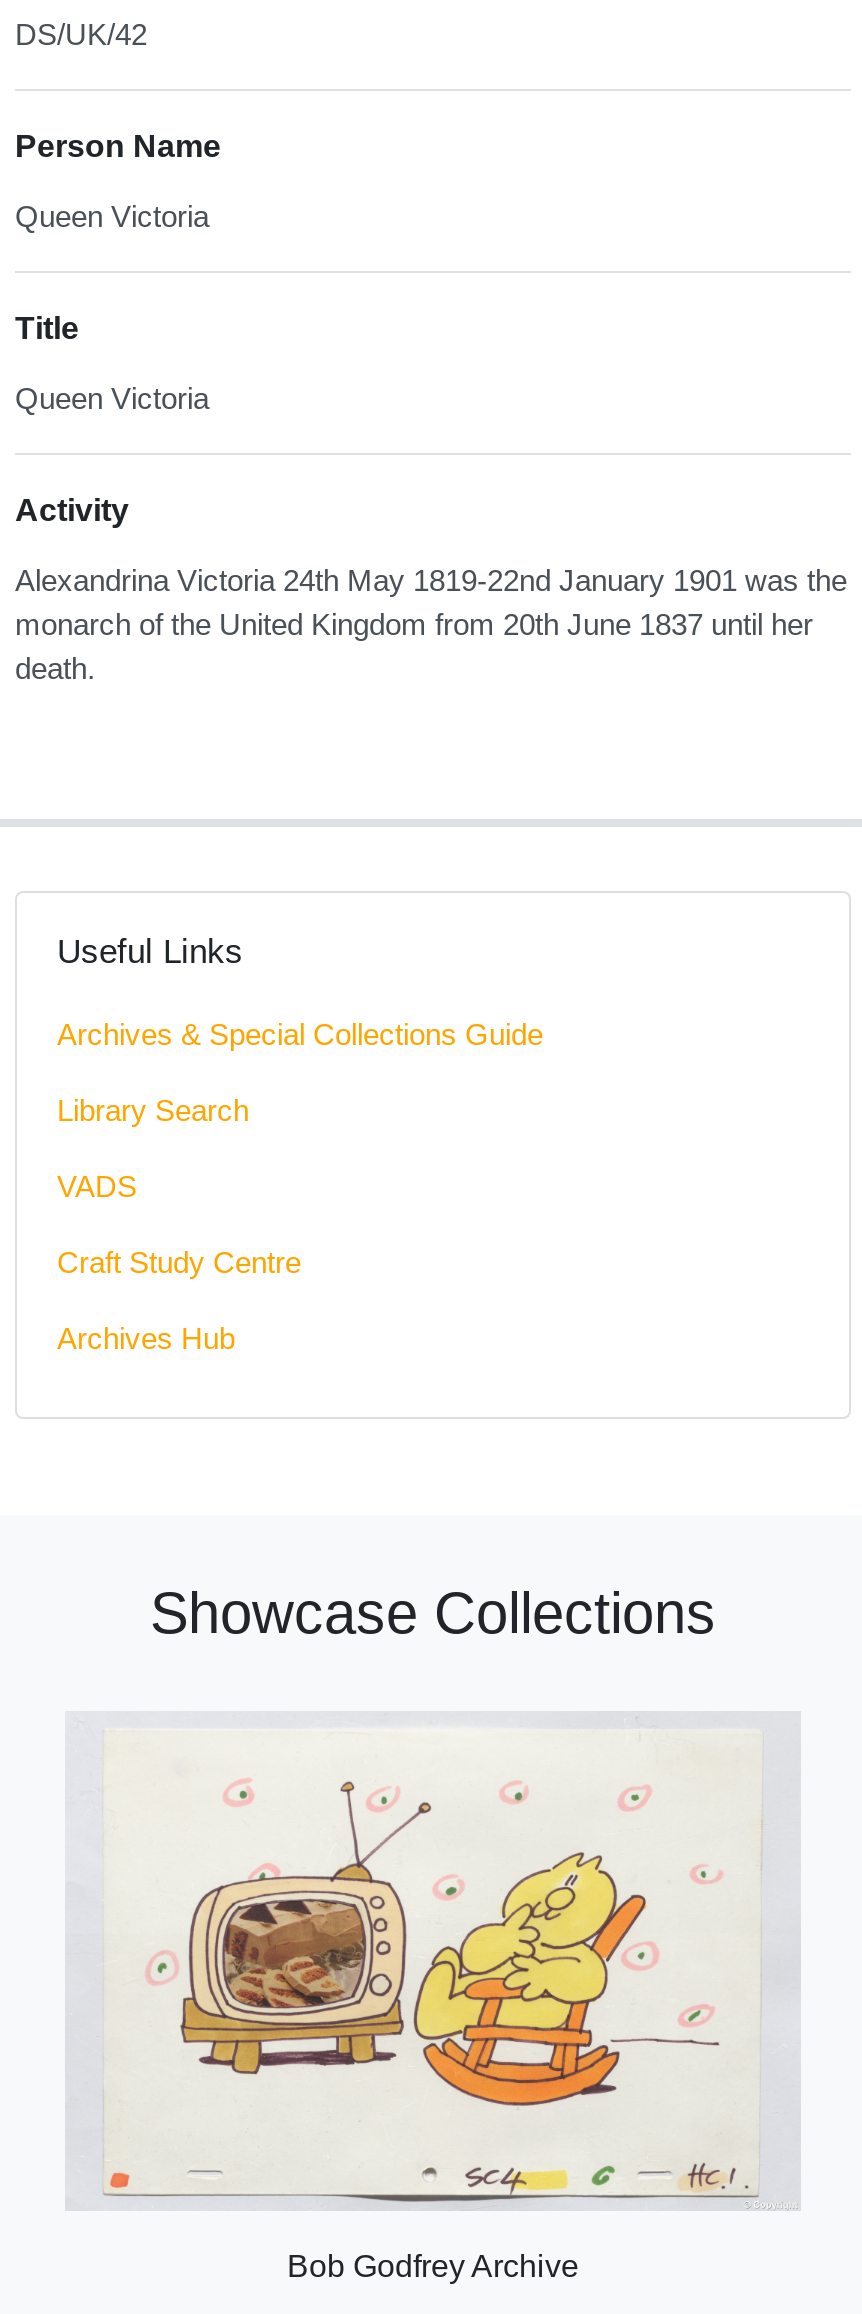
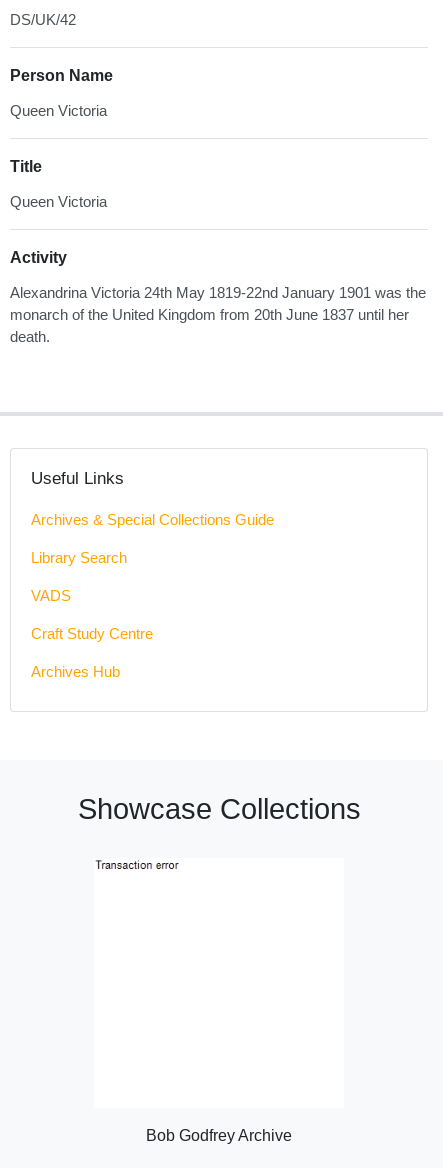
[67,1713,801,2211] [image] -> none

